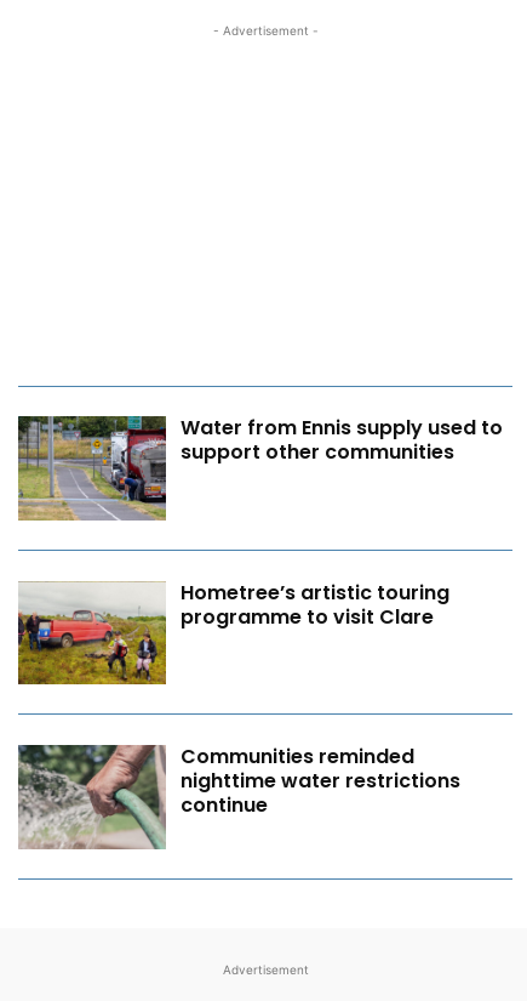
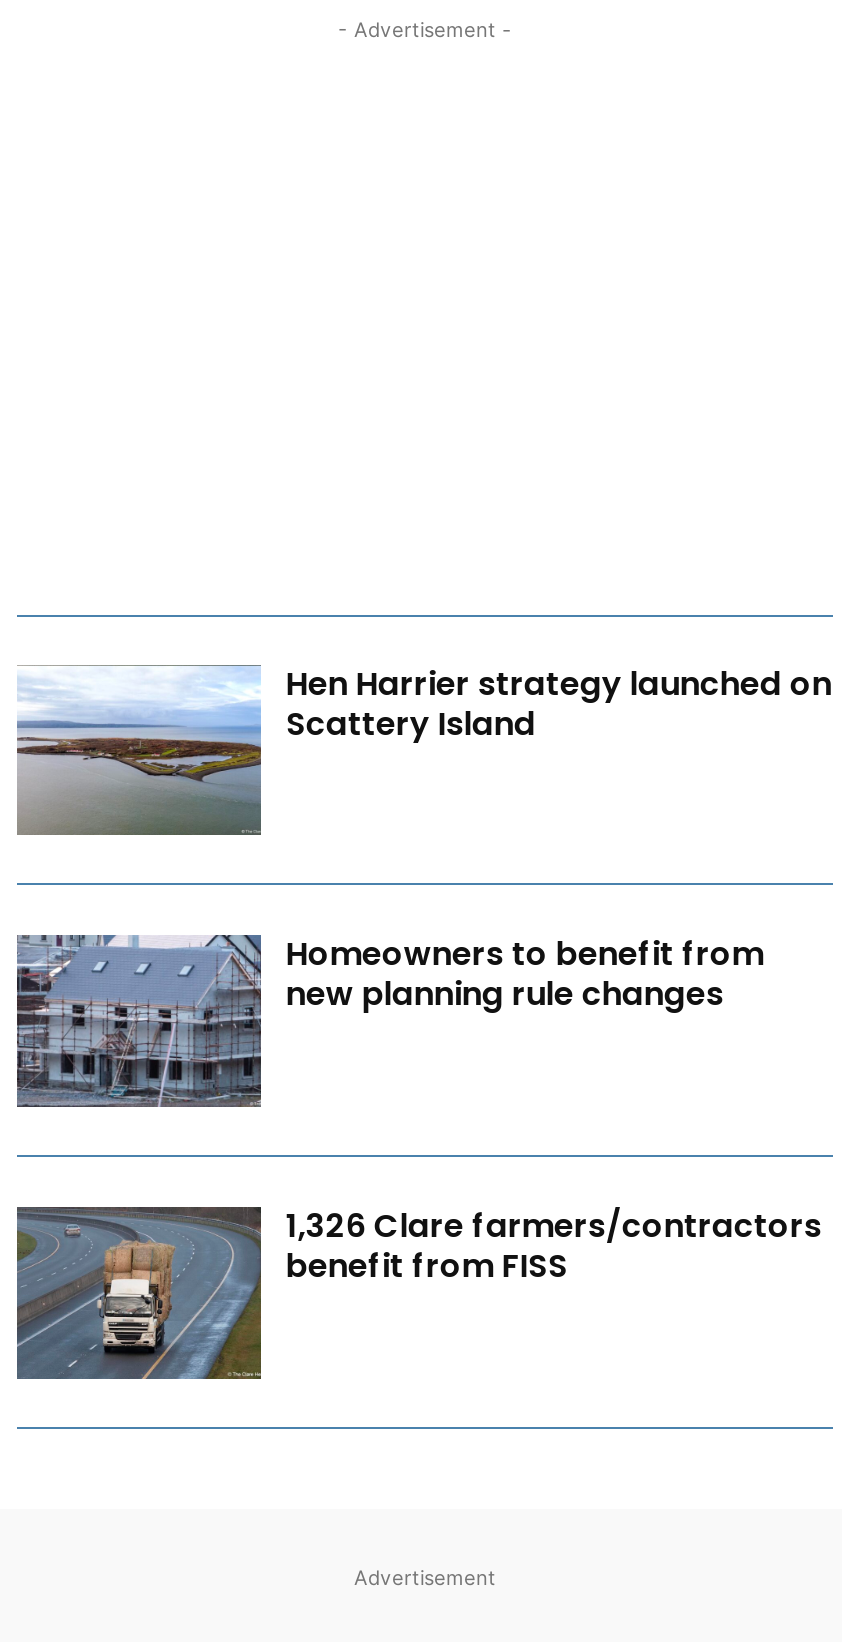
[17,414,503,522] [image] | Water from Ennis supply used to | support other communities -> [15,661,832,837] [image] | Hen Harrier strategy launched on | Scattery Island
[17,578,450,686] [image] | Hometree’s artistic touring | programme to visit Clare -> [15,932,764,1109] [image] | Homeowners to benefit from | new planning rule changes
[18,743,461,851] [image] | Communities reminded | nighttime water restrictions | continue -> [17,1203,822,1381] [image] | 1,326 Clare farmers/contractors | benefit from FISS

